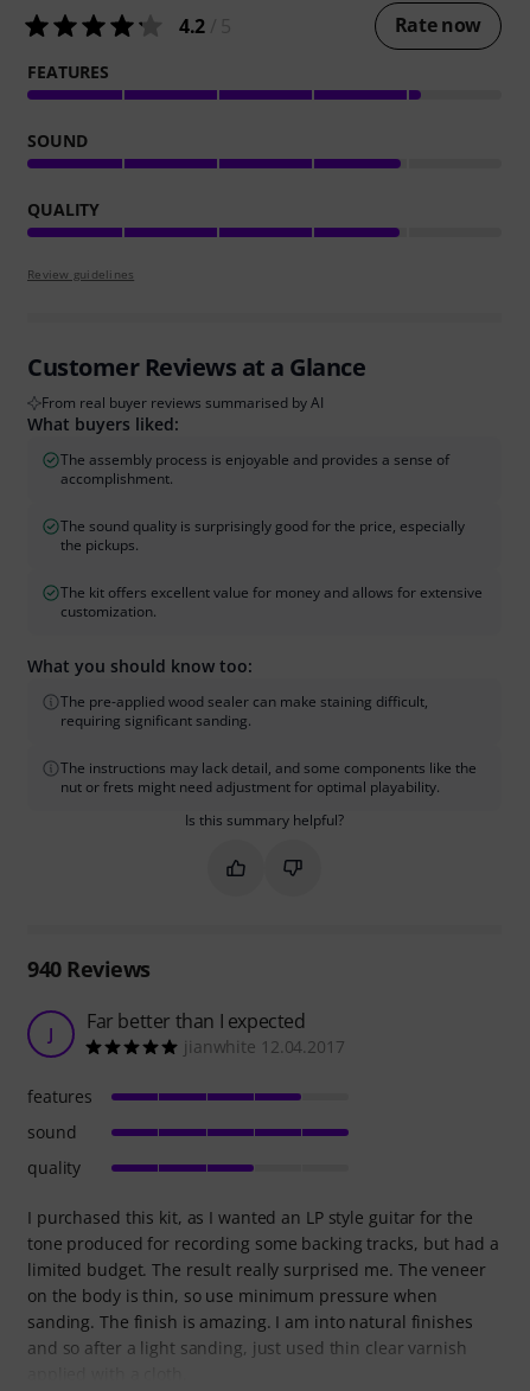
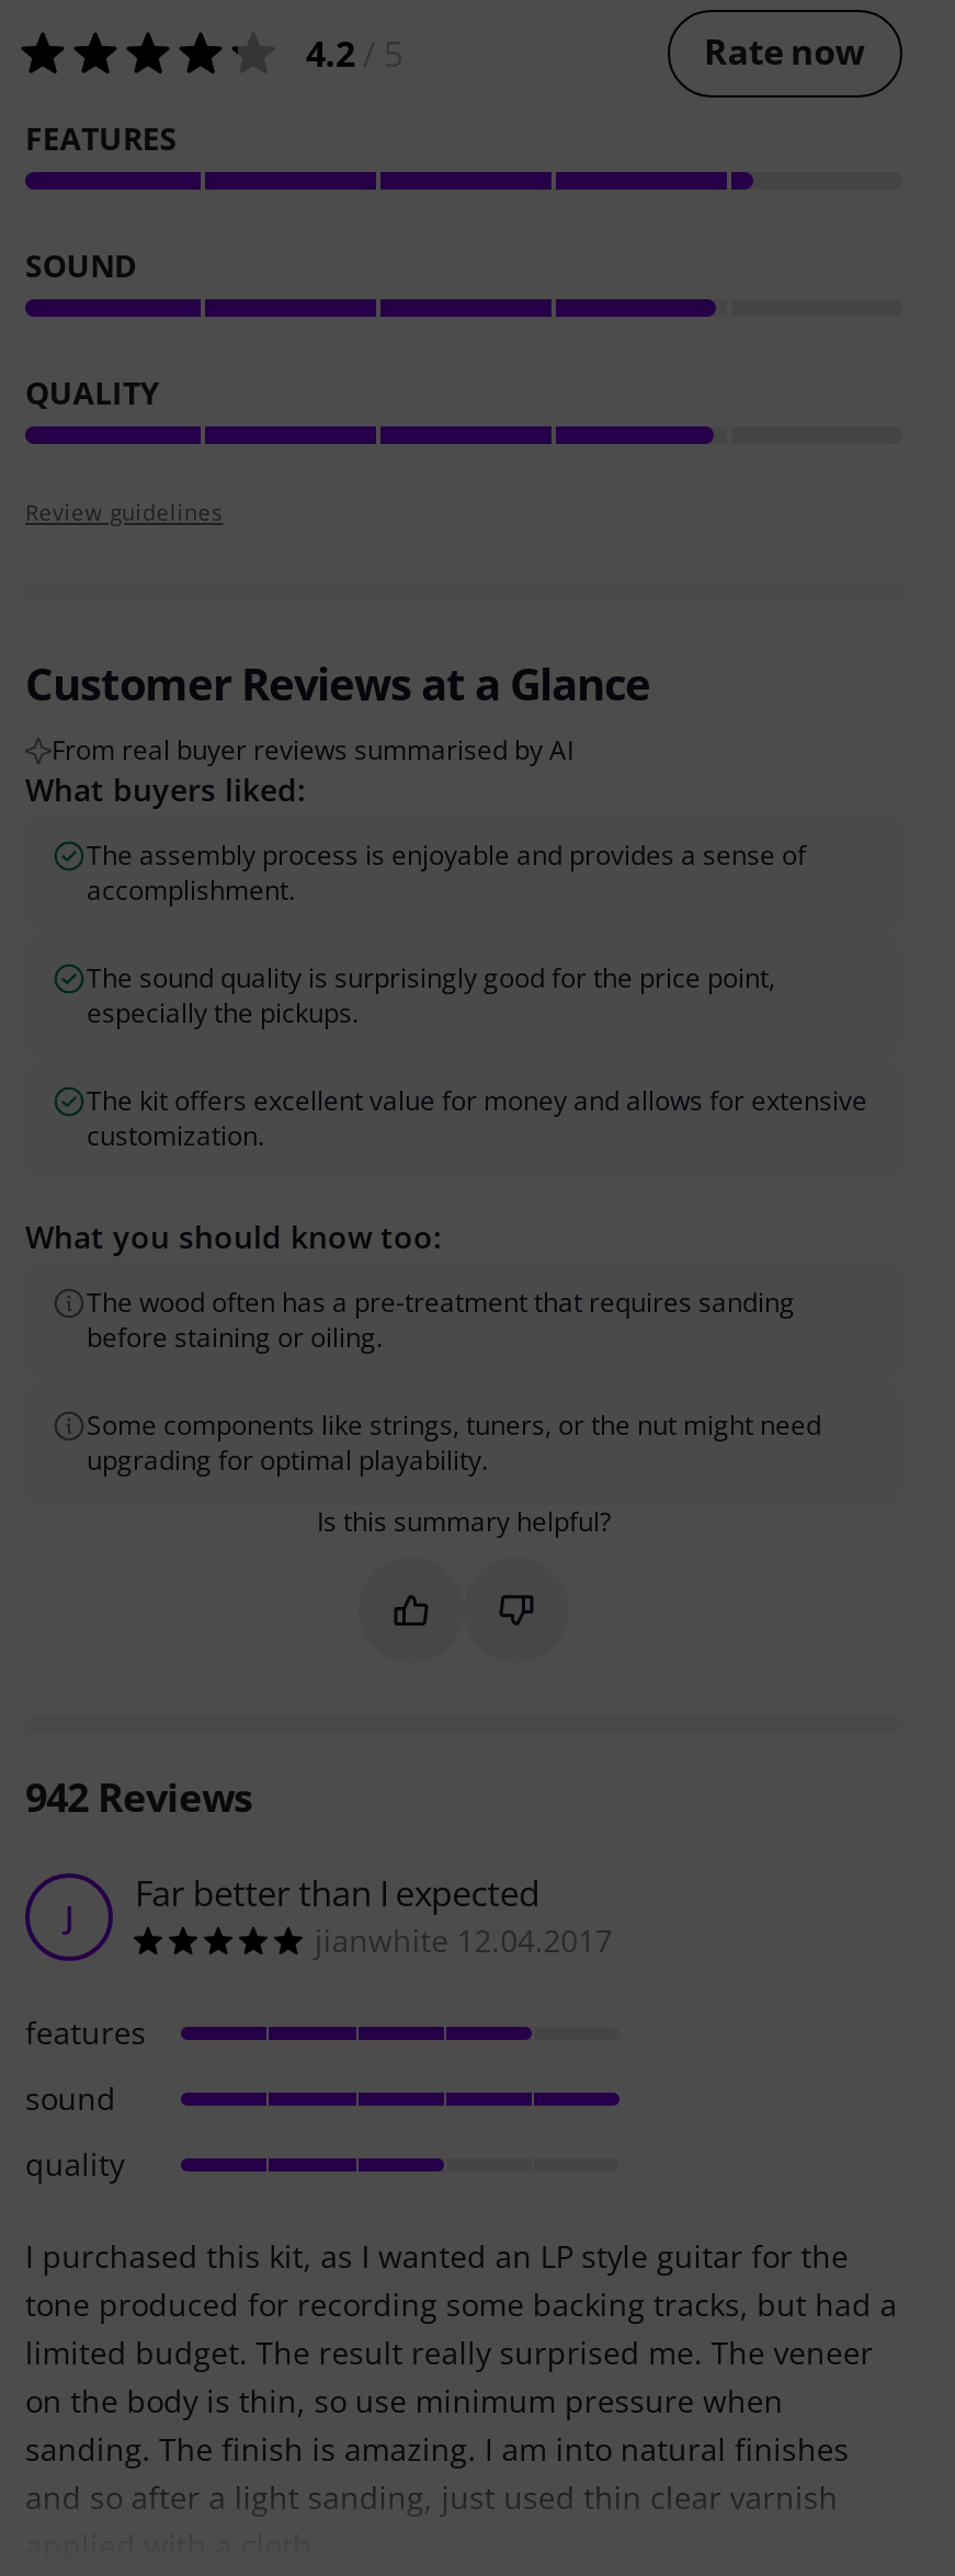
[60,515,465,554] The sound quality is surprisingly good for the price, especially | the pickups. -> [87,958,775,1030] The sound quality is surprisingly good for the price point, | especially the pickups.
[60,691,428,730] The pre-applied wood sealer can make staining difficult, | requiring significant sanding. -> [87,1283,795,1355] The wood often has a pre-treatment that requires sanding | before staining or oiling.
[60,757,477,796] The instructions may lack detail, and some components like the | nut or frets might need adjustment for optimal playability. -> [87,1405,821,1478] Some components like strings, tuners, or the nut might need | upgrading for optimal playability.
[27,954,150,982] 940 Reviews -> [25,1769,252,1822] 942 Reviews

